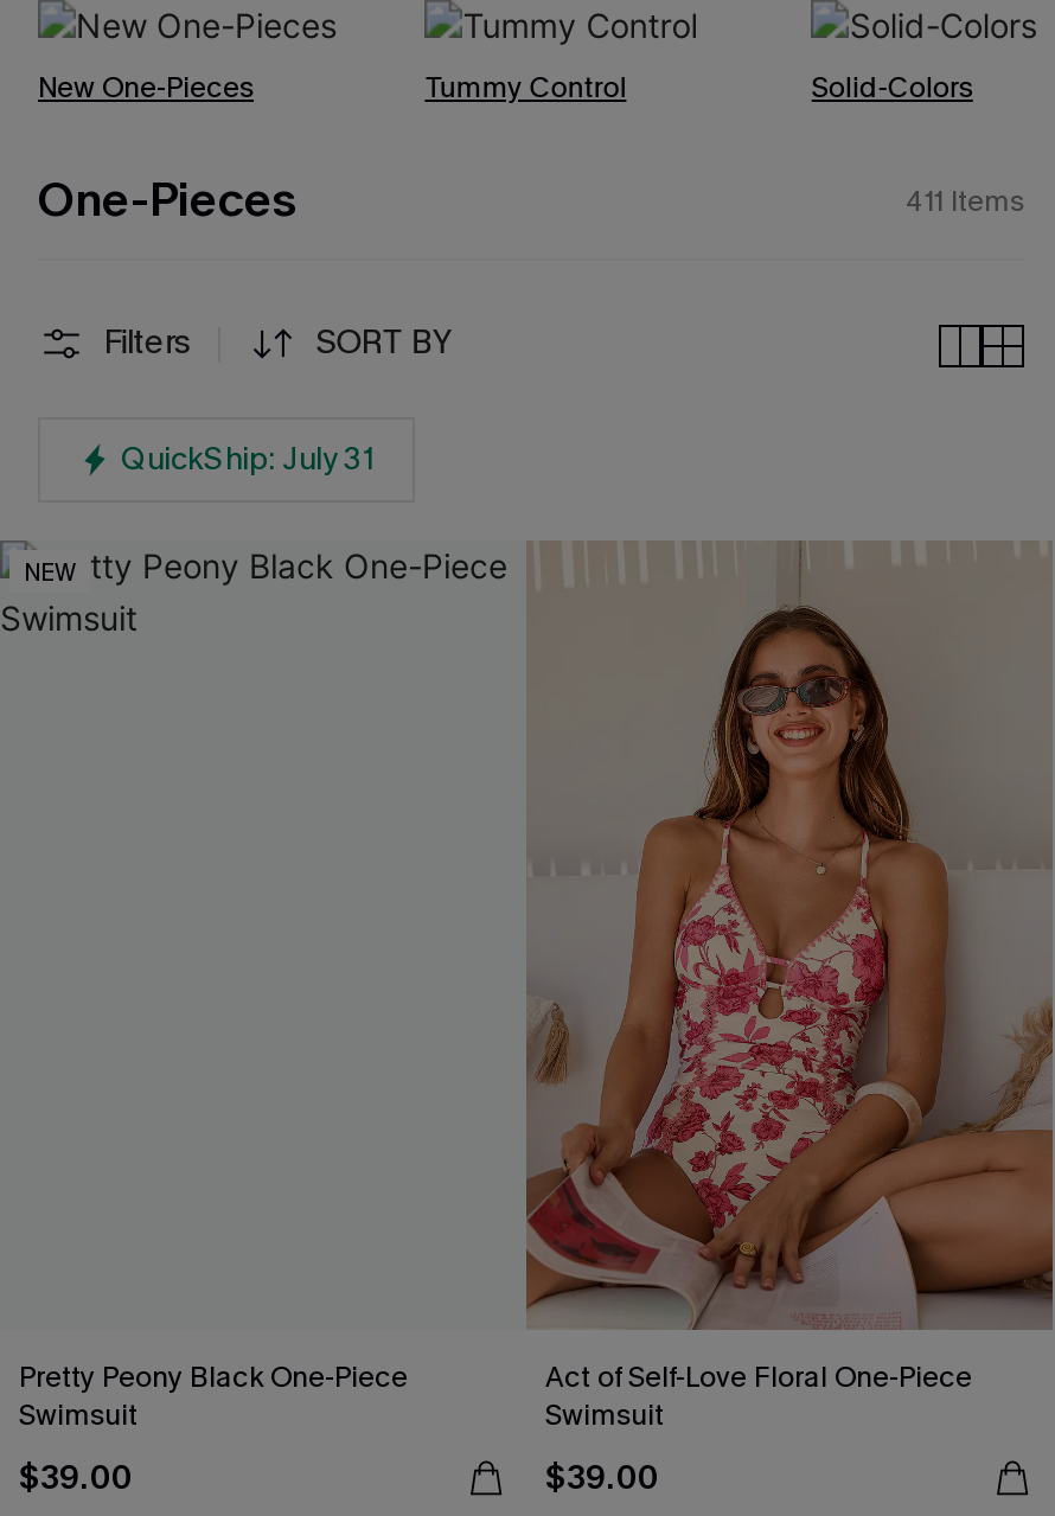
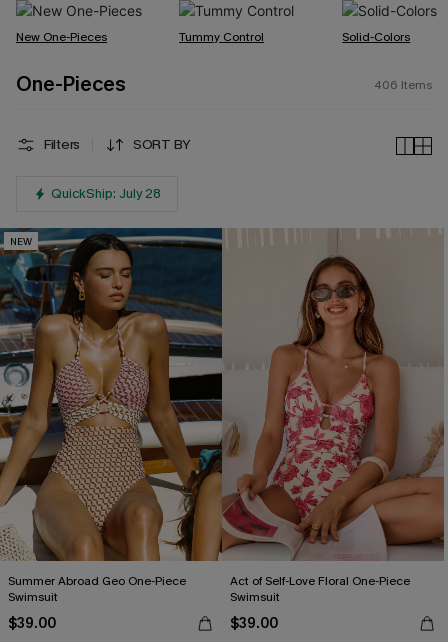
[906,183,1024,220] 411 Items -> [374,77,432,93] 406 Items
none -> [3,227,223,562] [image]
[121,439,375,479] QuickShip: July 31 -> [51,185,161,202] QuickShip: July 28
[19,1358,408,1396] Pretty Peony Black One-Piece -> [8,573,186,589] Summer Abroad Geo One-Piece

